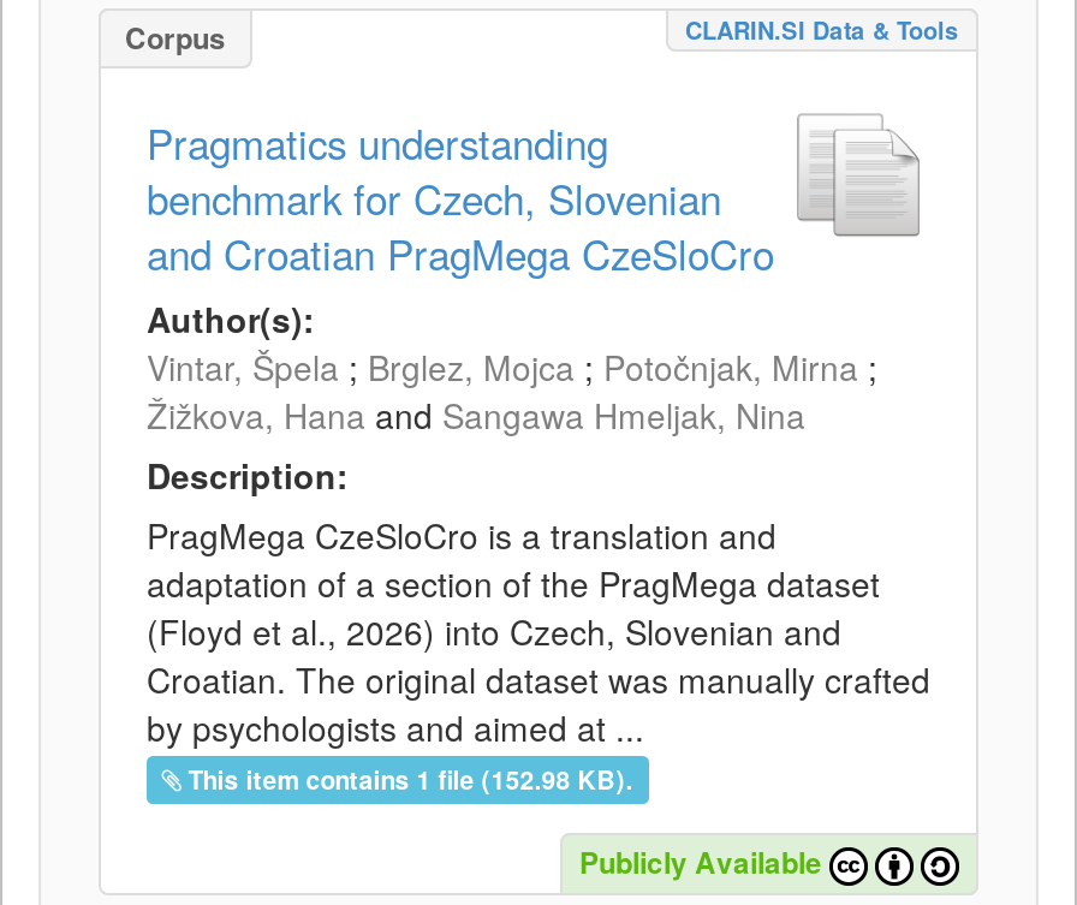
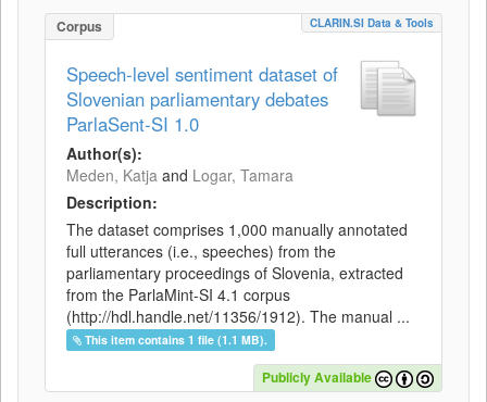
[147,114,774,282] Pragmatics understanding | benchmark for Czech, Slovenian | and Croatian PragMega CzeSloCro -> [66,61,338,137] Speech-level sentiment dataset of | Slovenian parliamentary debates | ParlaSent-SI 1.0
[147,343,877,439] Vintar, Špela ; Brglez, Mojca ; Potočnjak, Mirna ; | Žižkova, Hana and Sangawa Hmeljak, Nina -> [66,164,294,186] Meden, Katja and Logar, Tamara
[147,511,930,797] PragMega CzeSloCro is a translation and | adaptation of a section of the PragMega dataset | (Floyd et al., 2026) into Czech, Slovenian and | Croatian. The original dataset was manually crafted | by psychologists and aimed at ... | This item contains 1 file (152.98 KB). -> [66,218,410,348] The dataset comprises 1,000 manually annotated | full utterances (i.e., speeches) from the | parliamentary proceedings of Slovenia, extracted | from the ParlaMint-SI 4.1 corpus | (http://hdl.handle.net/11356/1912). The manual ... | This item contains 1 file (1.1 MB).

